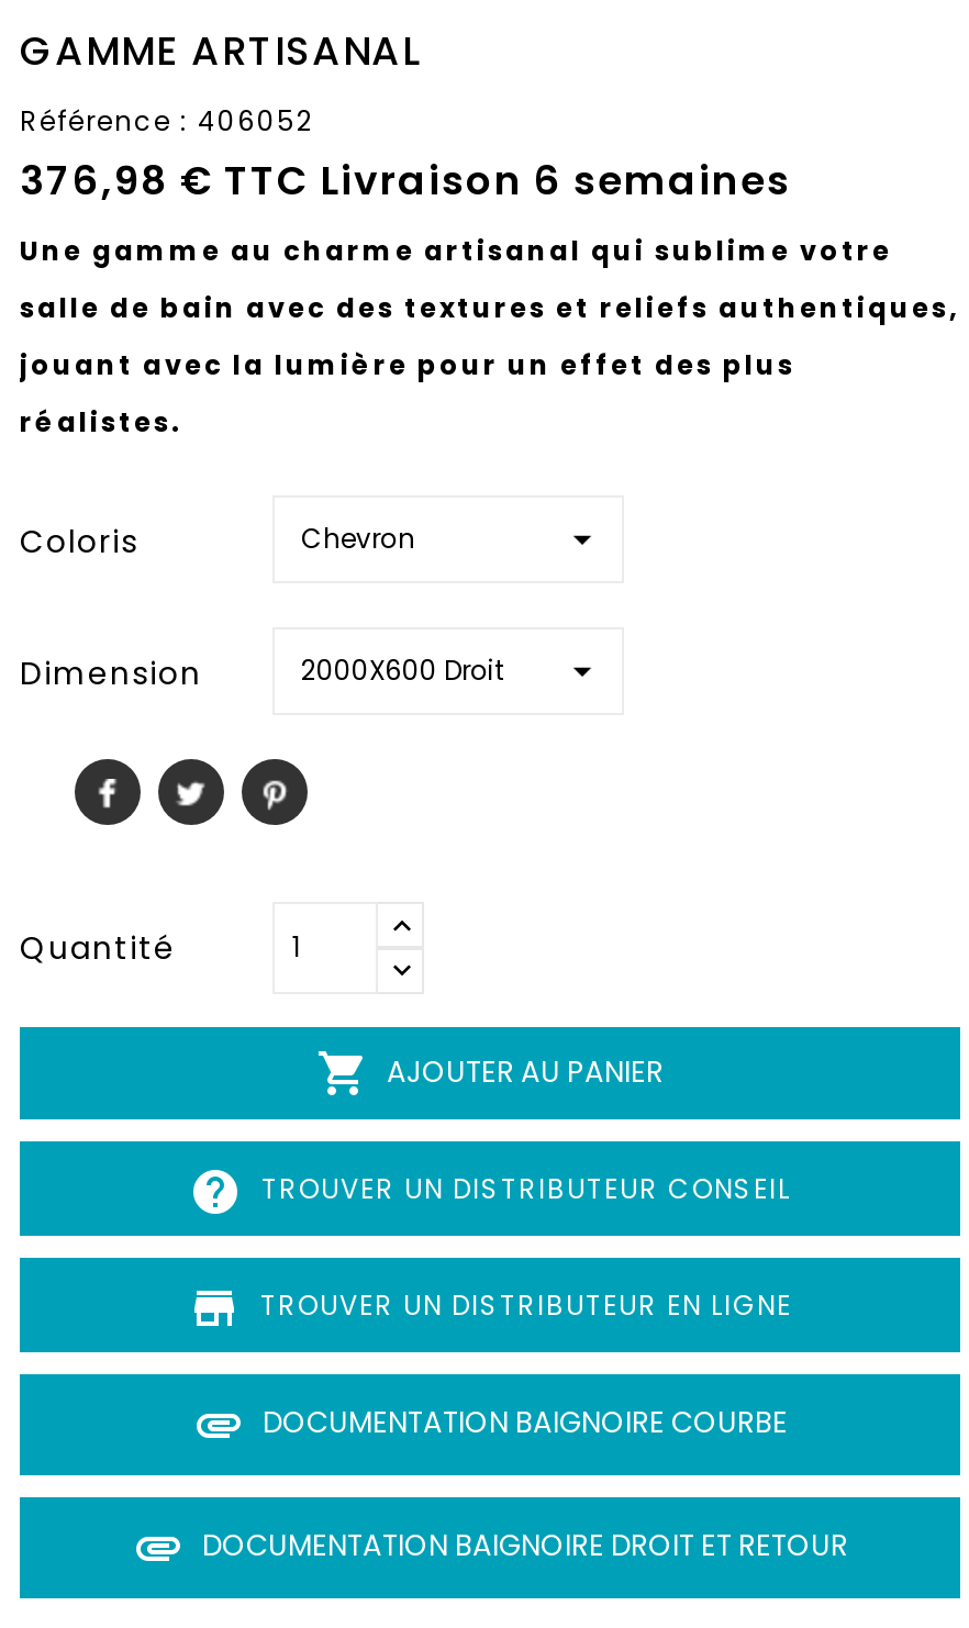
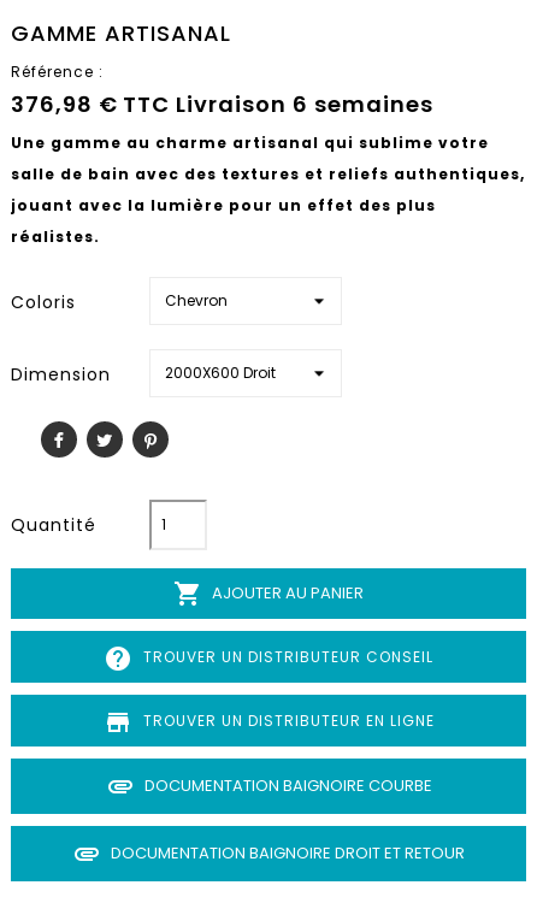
[20,103,314,141] Référence : 406052 -> [11,62,104,82] Référence :

